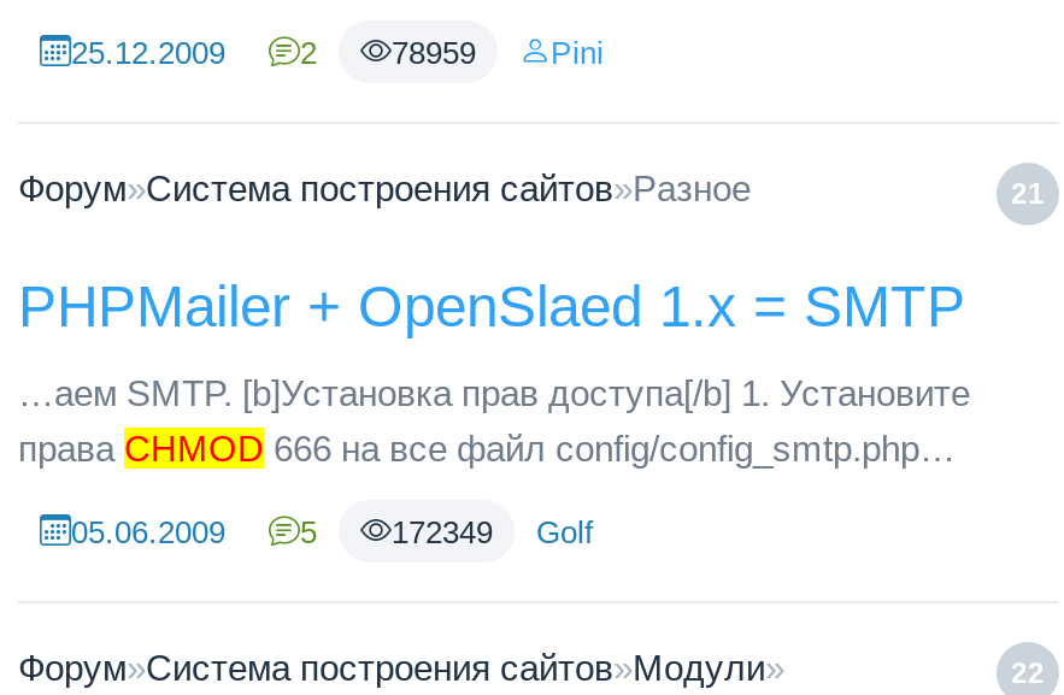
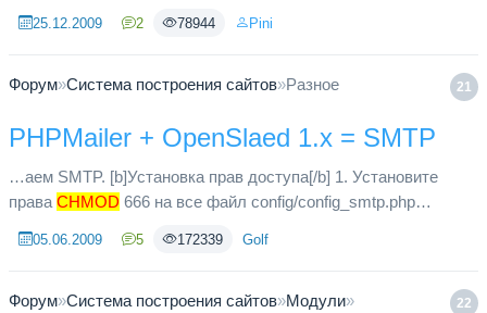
[392,34,476,70] 78959 -> [177,15,215,31] 78944
[392,513,594,549] 172349 Golf -> [177,231,269,247] 172339 Golf

